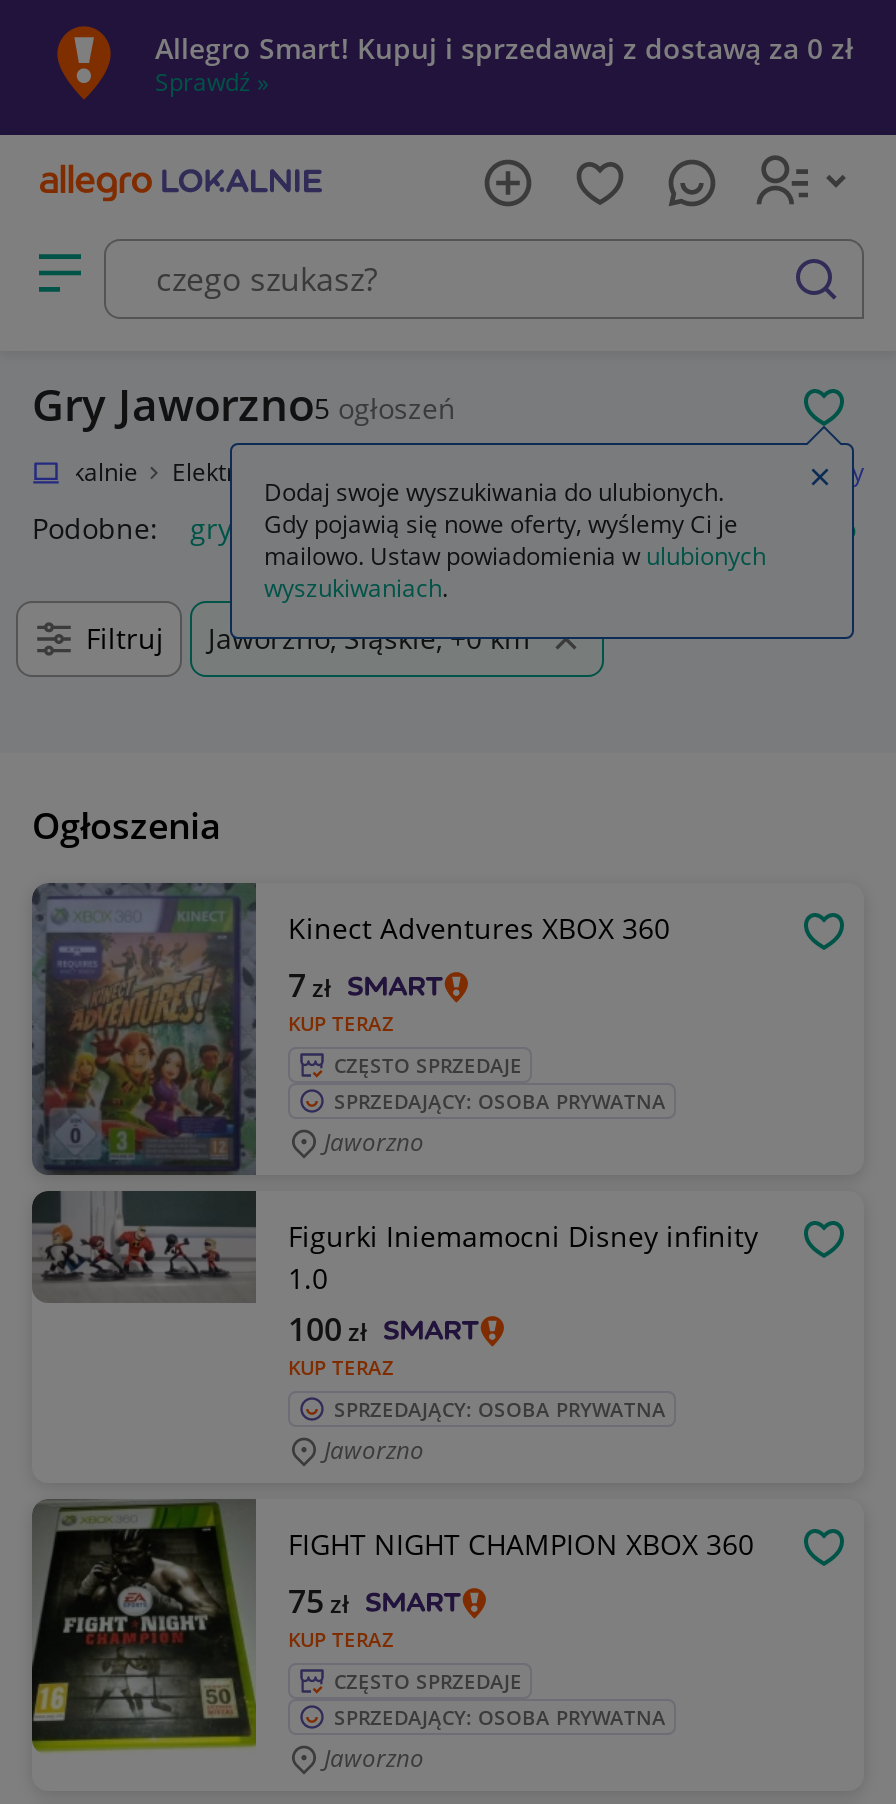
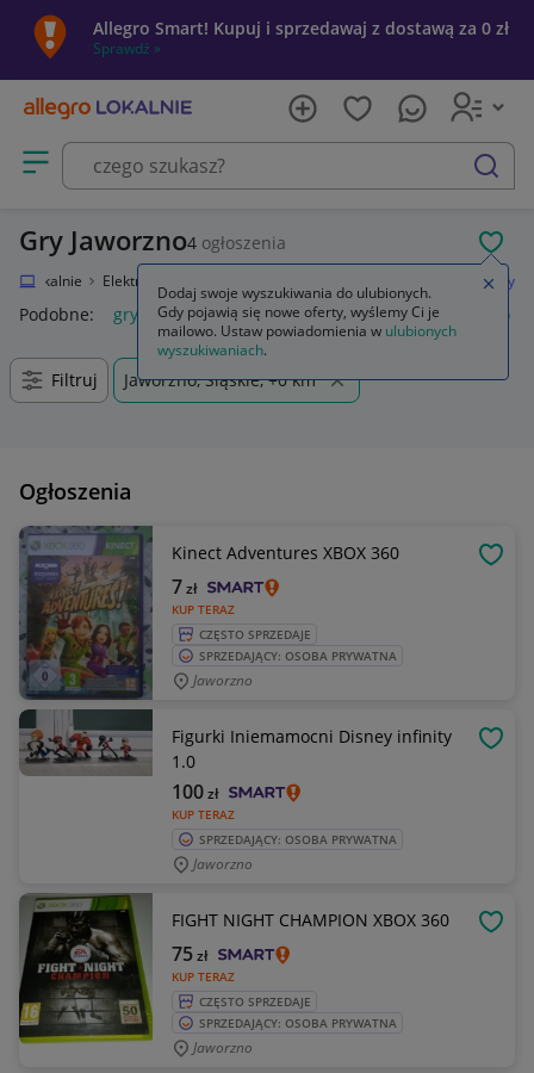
[32,373,456,433] Gry Jaworzno5 ogłoszeń -> [19,222,286,258] Gry Jaworzno4 ogłoszenia

